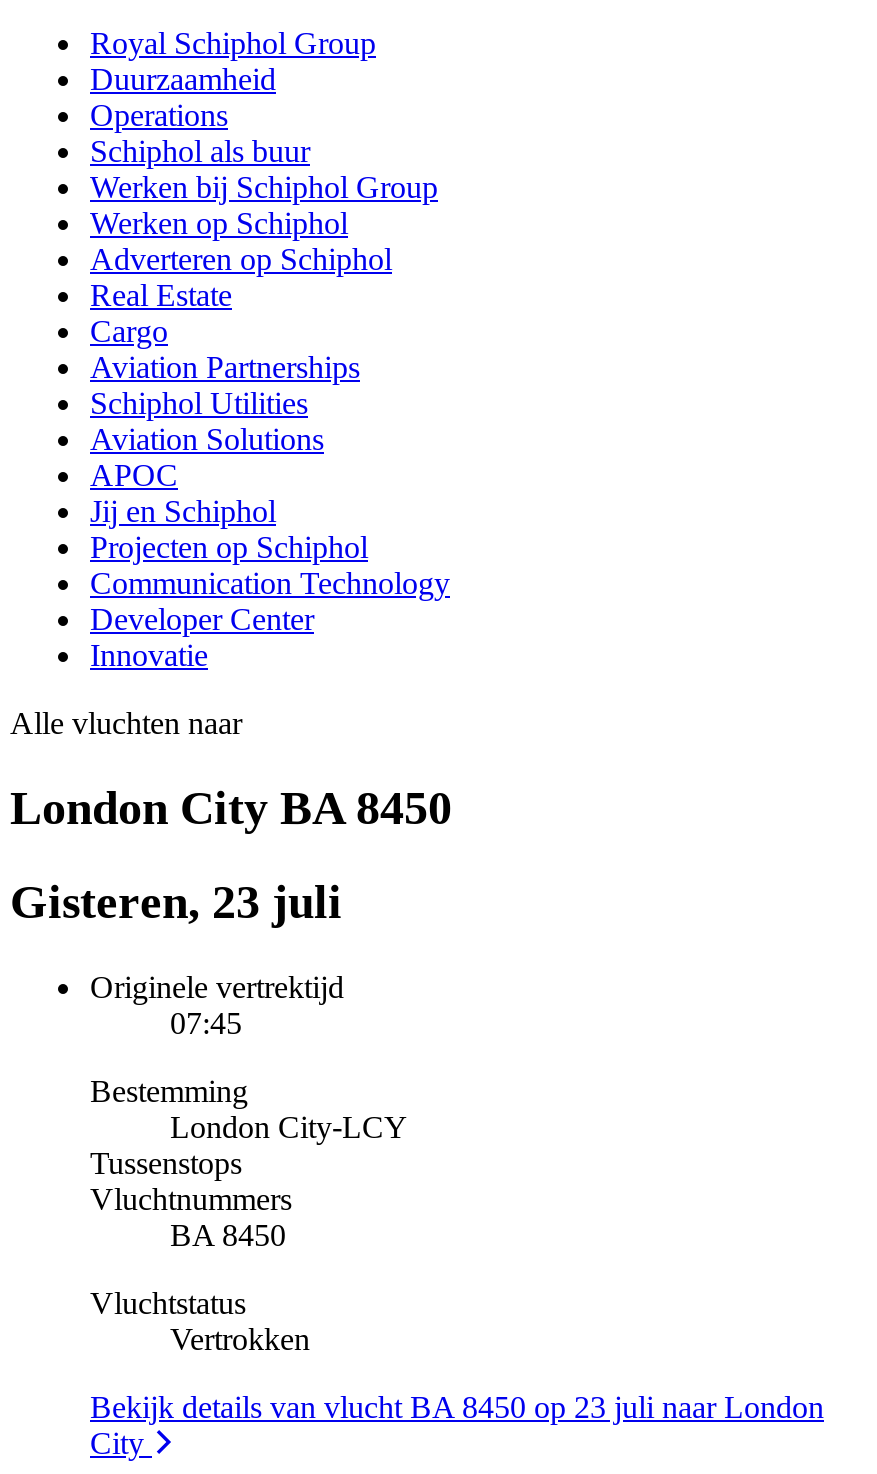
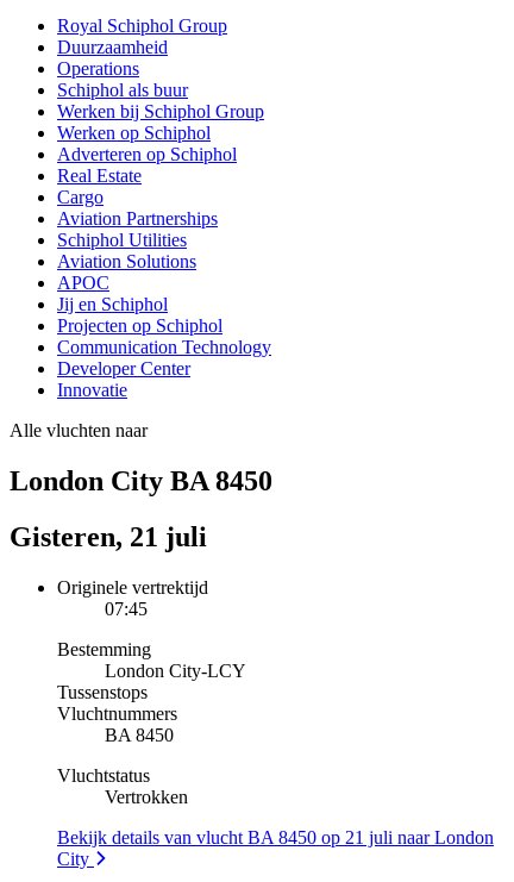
[10,876,342,928] Gisteren, 23 juli -> [10,521,207,552] Gisteren, 21 juli
[90,1389,824,1423] Bekijk details van vlucht BA 8450 op 23 juli naar London -> [57,827,494,847] Bekijk details van vlucht BA 8450 op 21 juli naar London

